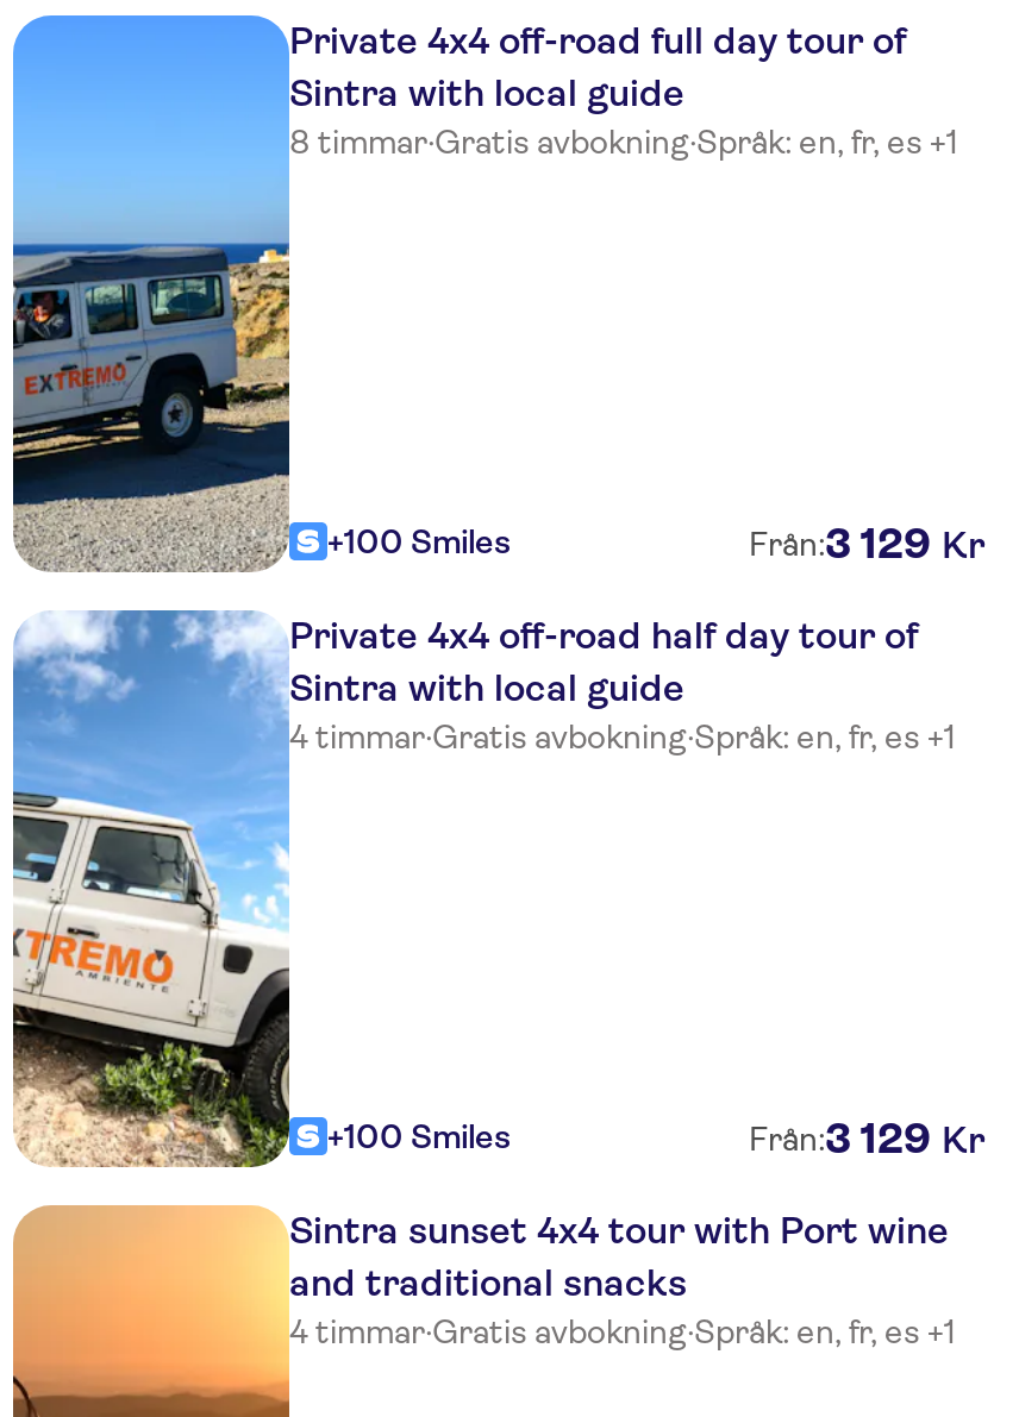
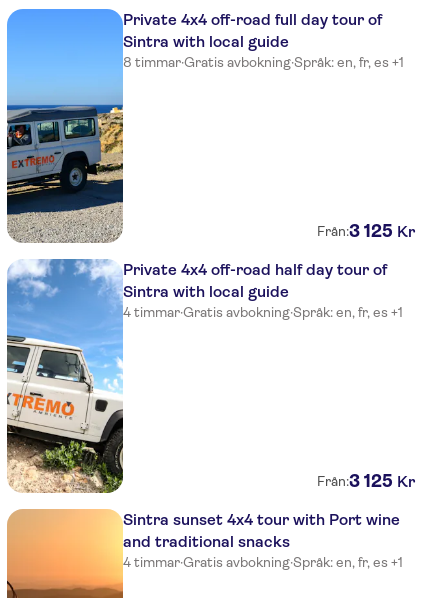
[327,520,984,568] +100 Smiles | Från:3 129 Kr -> [317,221,415,241] Från:3 125 Kr
[327,1115,984,1162] +100 Smiles | Från:3 129 Kr -> [317,471,415,491] Från:3 125 Kr

